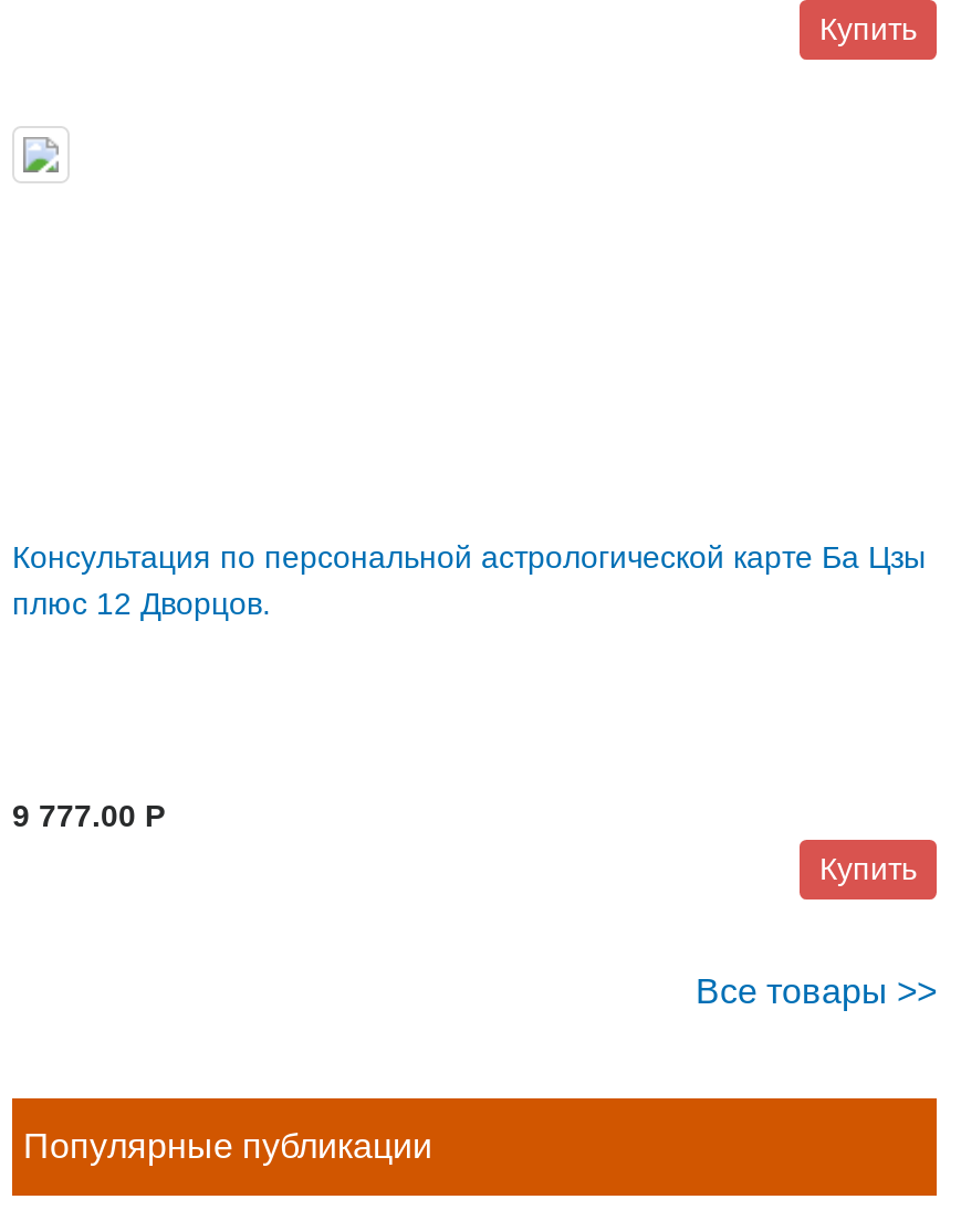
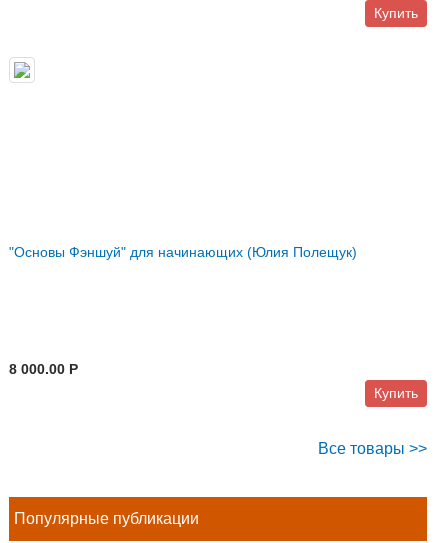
[12,539,926,621] Консультация по персональной астрологической карте Ба Цзы | плюс 12 Дворцов. -> [9,244,357,260] "Основы Фэншуй" для начинающих (Юлия Полещук)
[12,798,165,833] 9 777.00 P -> [9,361,78,377] 8 000.00 P

